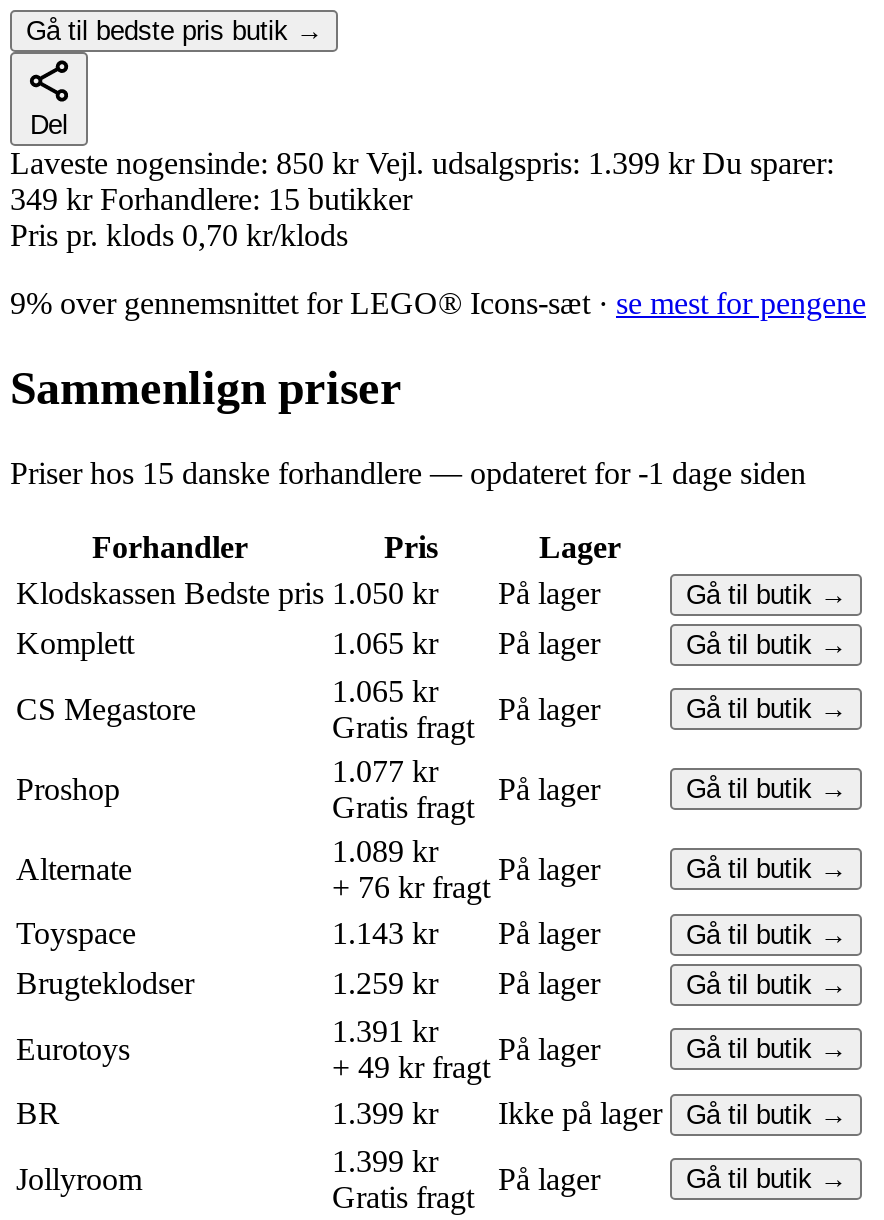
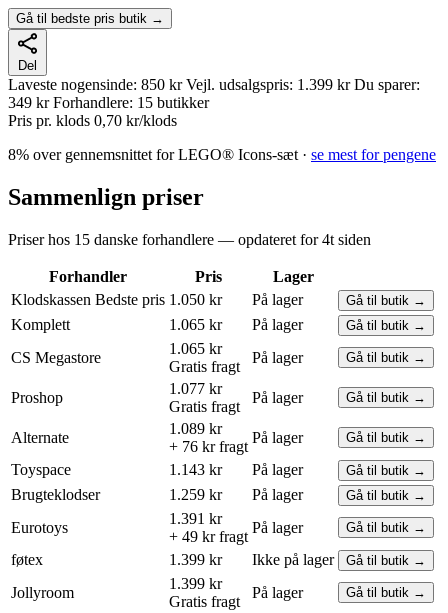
[10,286,866,320] 9% over gennemsnittet for LEGO® Icons-sæt · se mest for pengene -> [8,146,436,163] 8% over gennemsnittet for LEGO® Icons-sæt · se mest for pengene
[10,455,806,489] Priser hos 15 danske forhandlere — opdateret for -1 dage siden -> [8,231,371,248] Priser hos 15 danske forhandlere — opdateret for 4t siden
[16,1095,60,1129] BR -> [11,551,43,568] føtex

